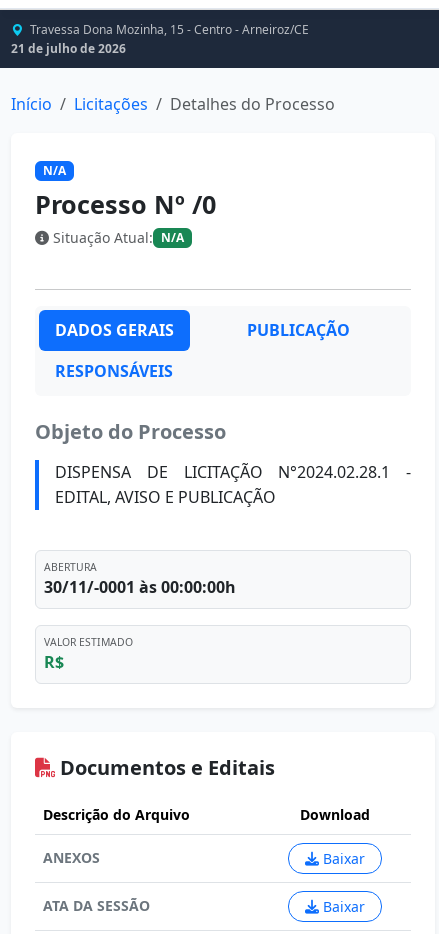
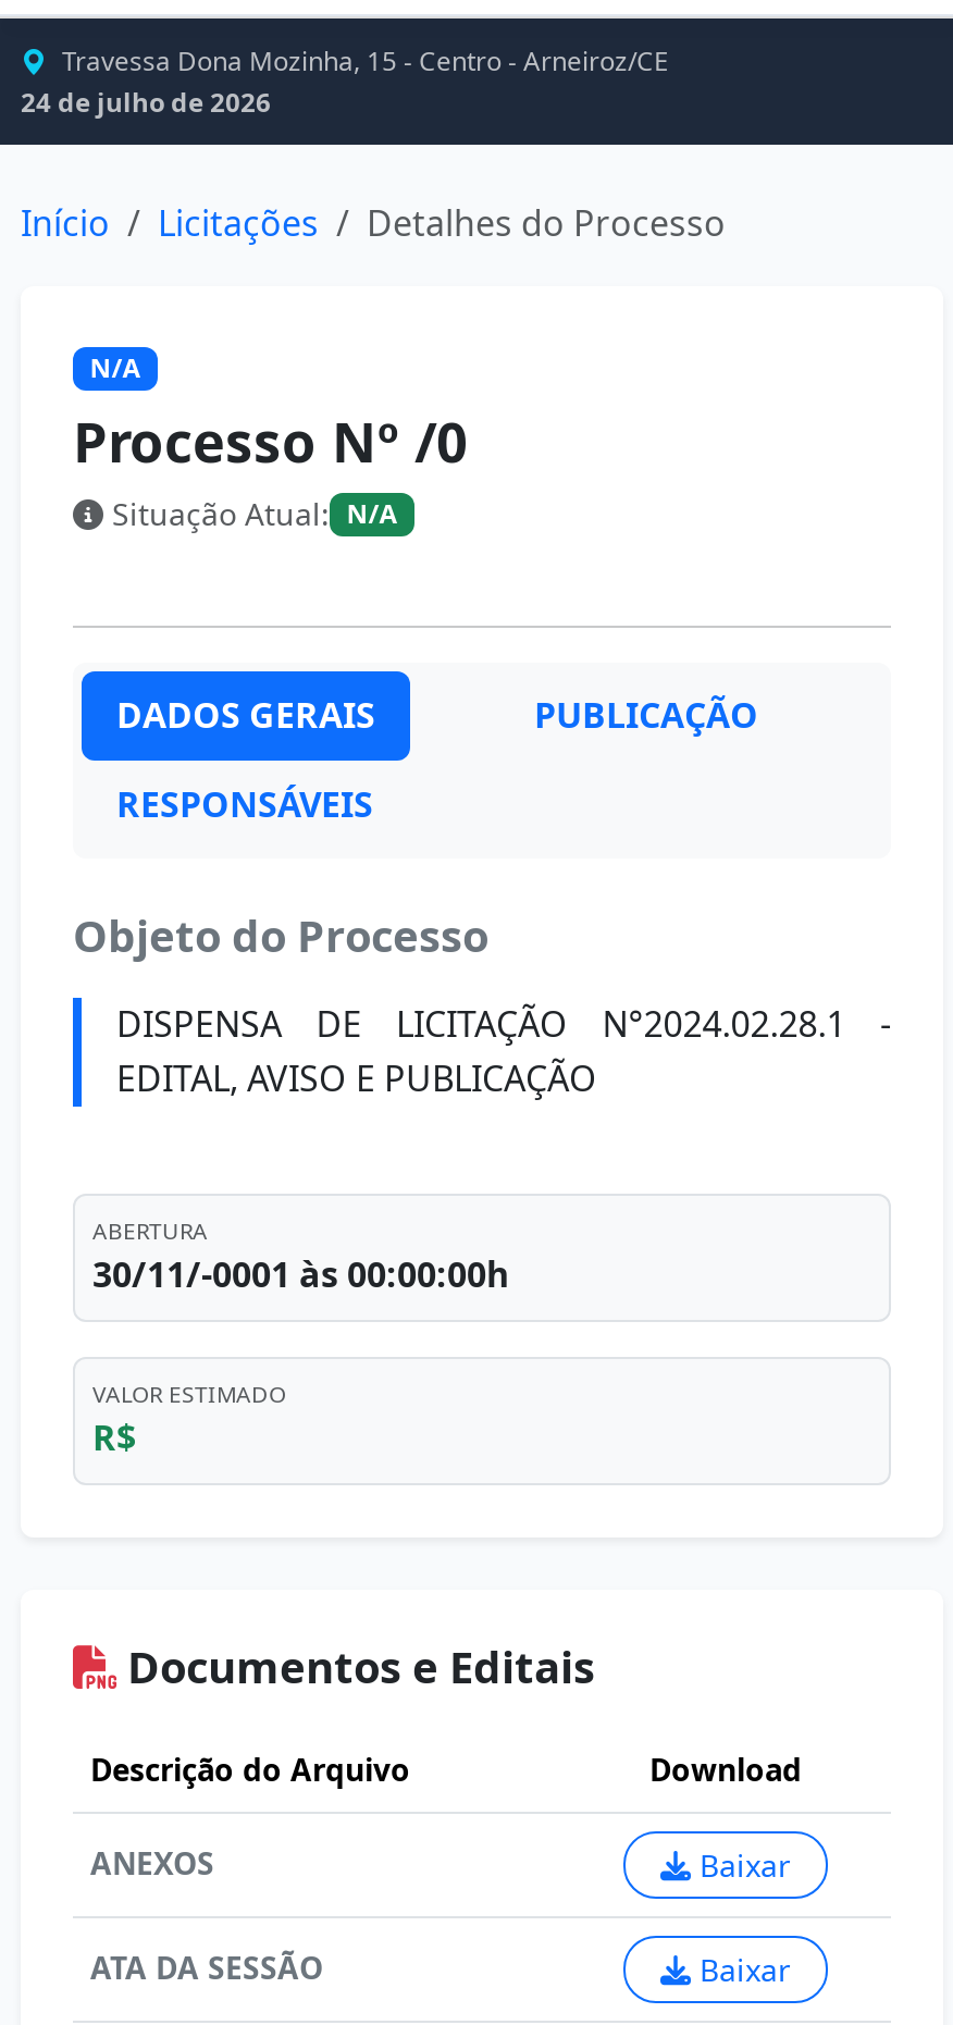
[11,40,126,57] 21 de julho de 2026 -> [21,84,271,121] 24 de julho de 2026

